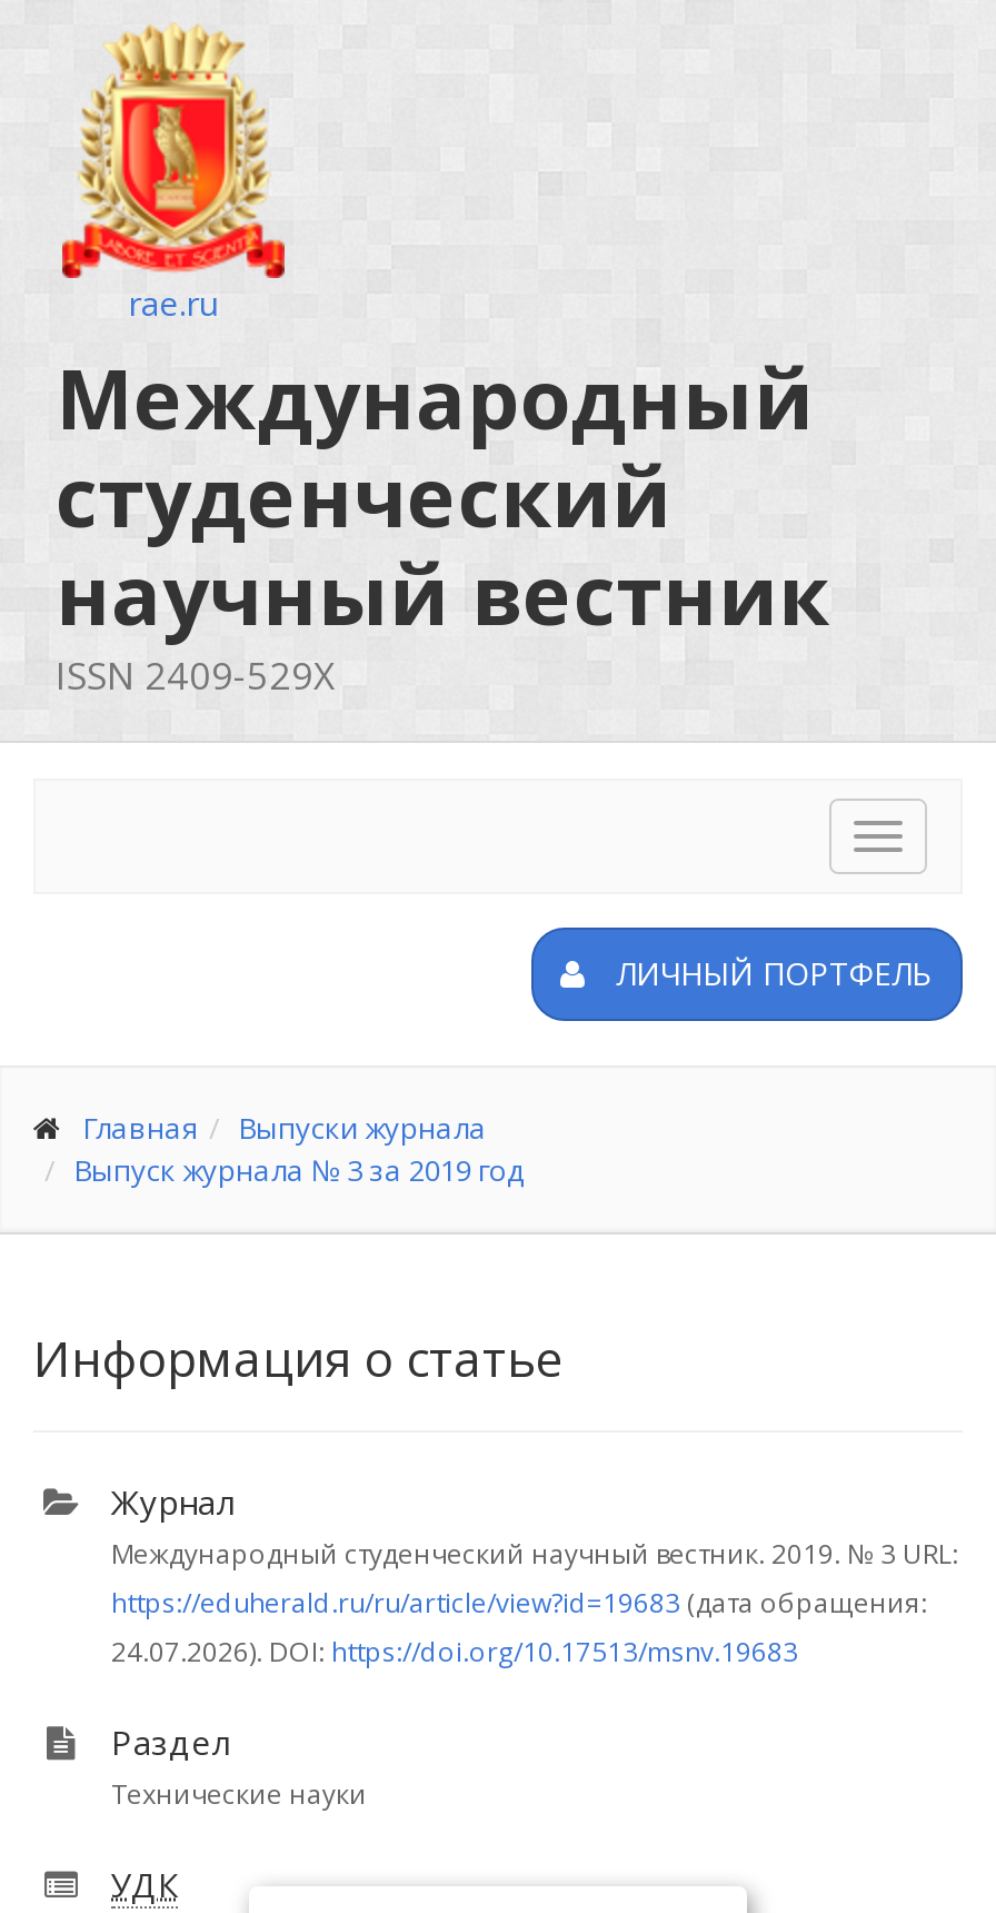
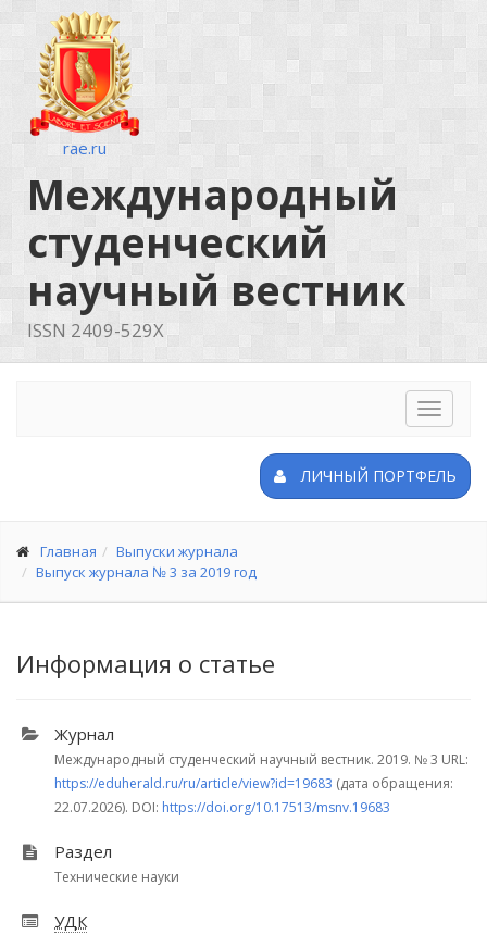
[111,1633,798,1671] 24.07.2026). DOI: https://doi.org/10.17513/msnv.19683 -> [54,798,390,816] 22.07.2026). DOI: https://doi.org/10.17513/msnv.19683

